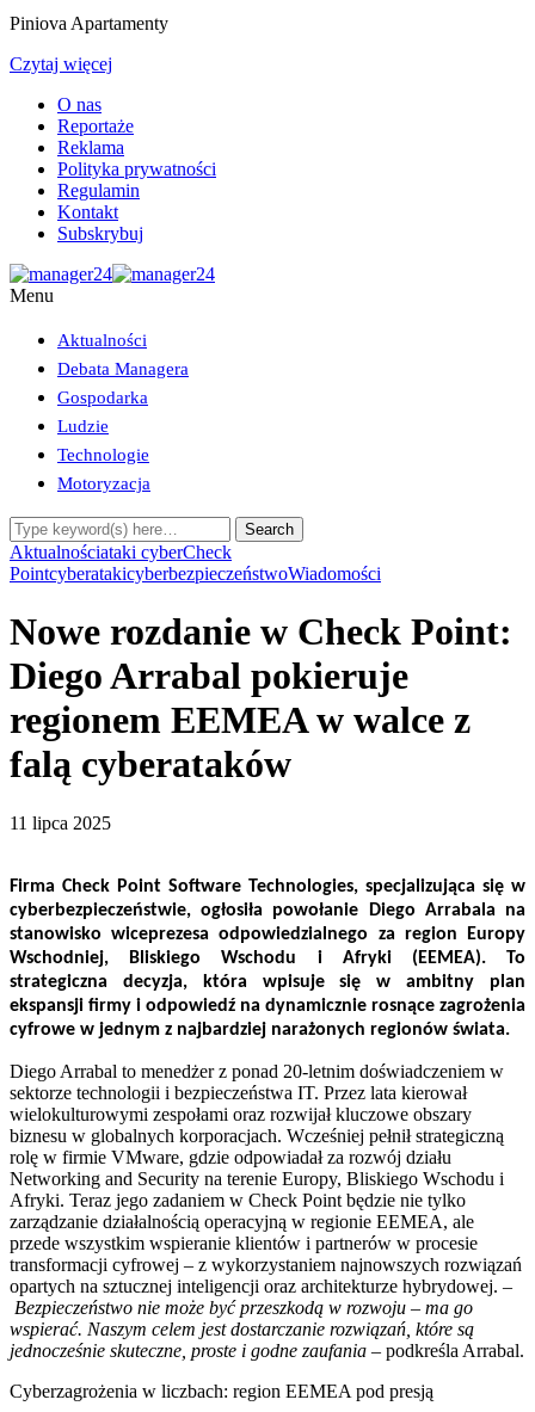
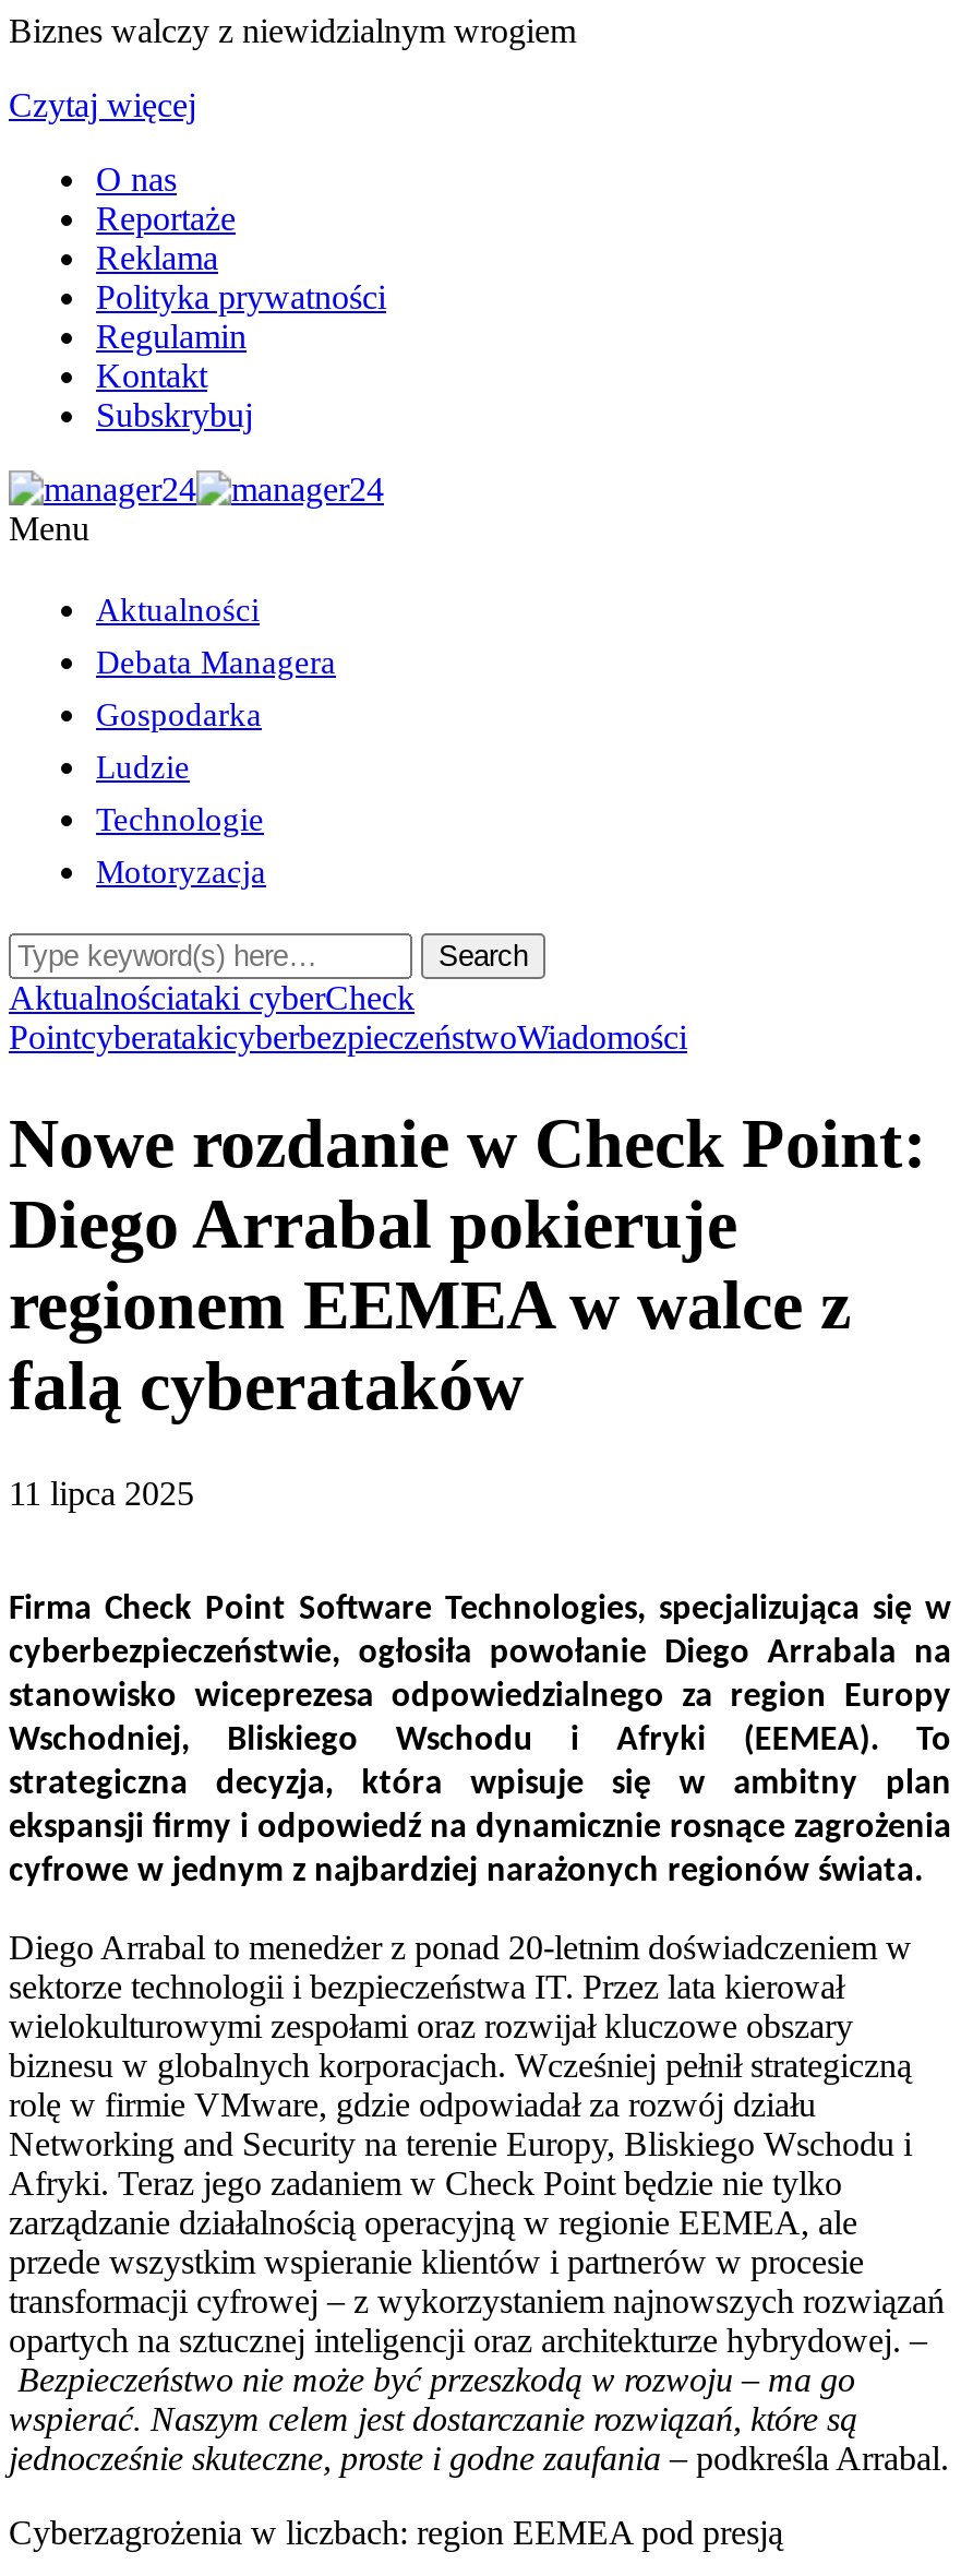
[10,13,168,33] Piniova Apartamenty -> [9,12,576,49] Biznes walczy z niewidzialnym wrogiem

